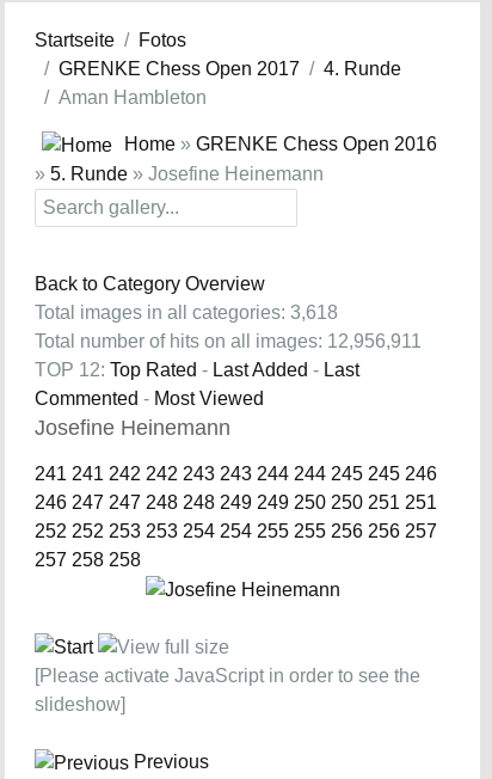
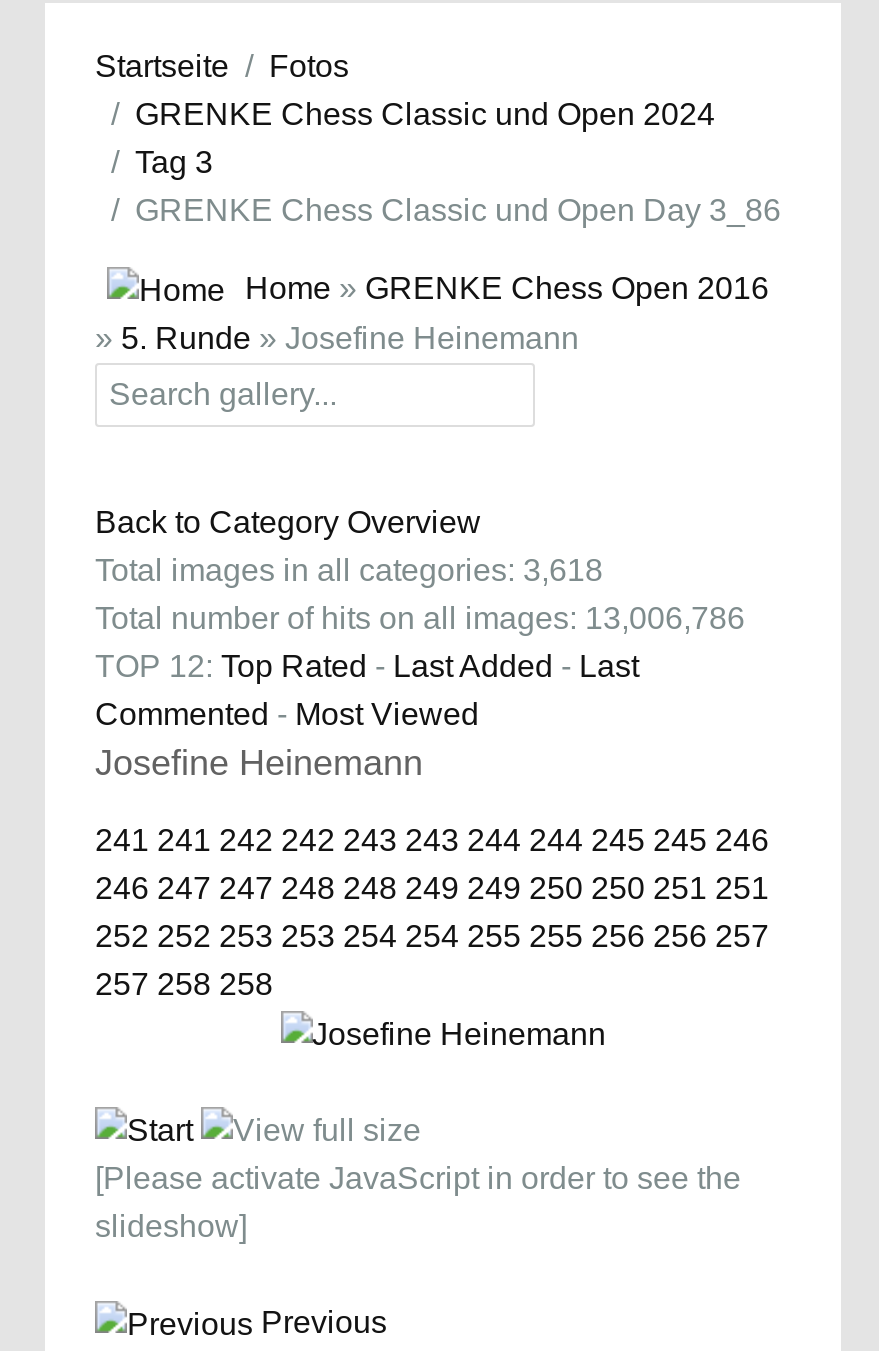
[59,59,401,108] GRENKE Chess Open 2017 | 4. Runde | Aman Hambleton -> [135,97,781,227] GRENKE Chess Classic und Open 2024 | Tag 3 | GRENKE Chess Classic und Open Day 3_86
[35,331,422,351] Total number of hits on all images: 12,956,911 -> [95,601,745,635] Total number of hits on all images: 13,006,786

